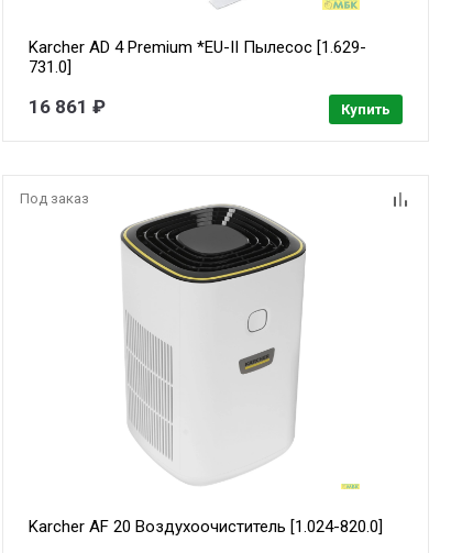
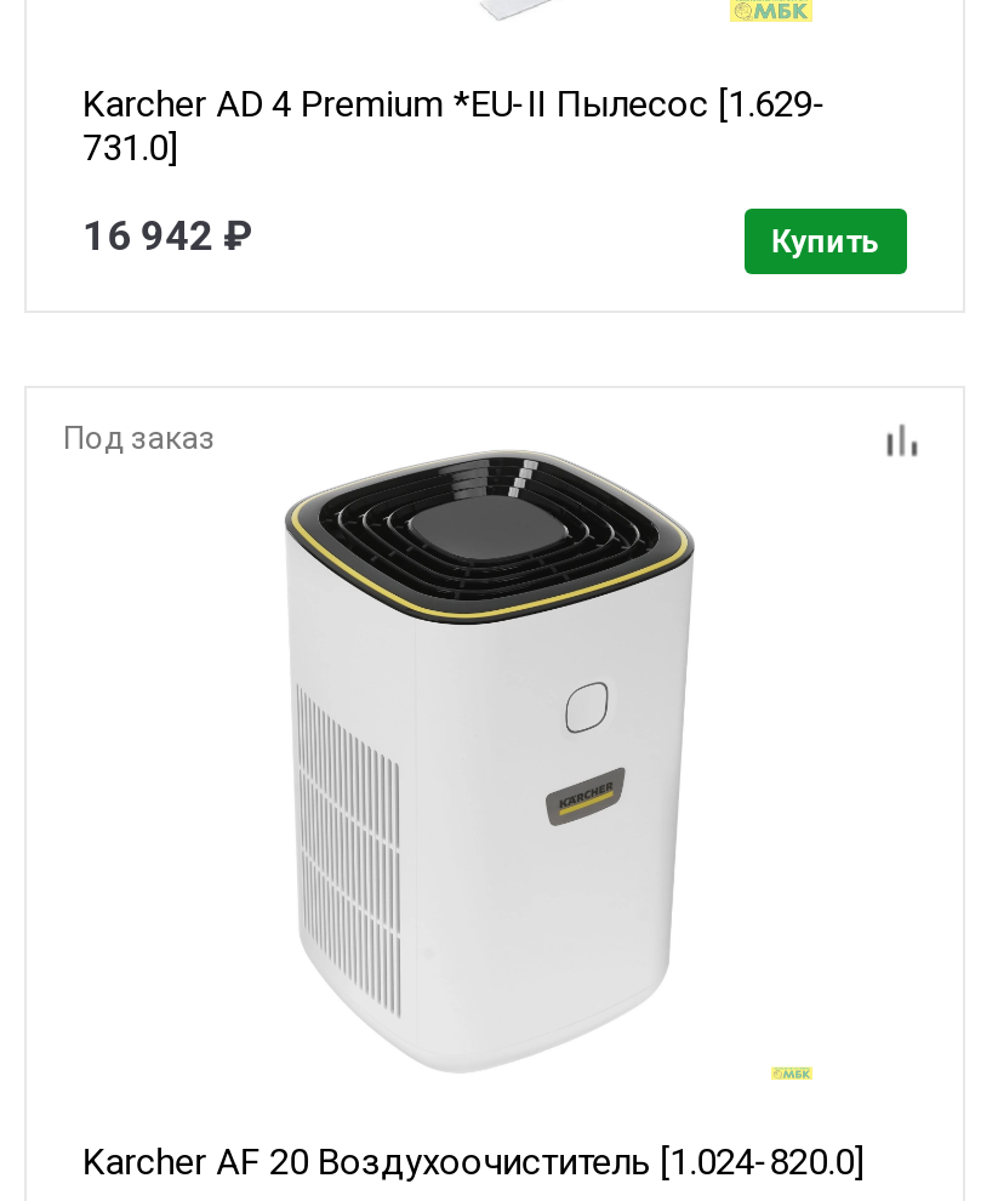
[29,96,106,118] 16 861 ₽ -> [83,211,253,259] 16 942 ₽

